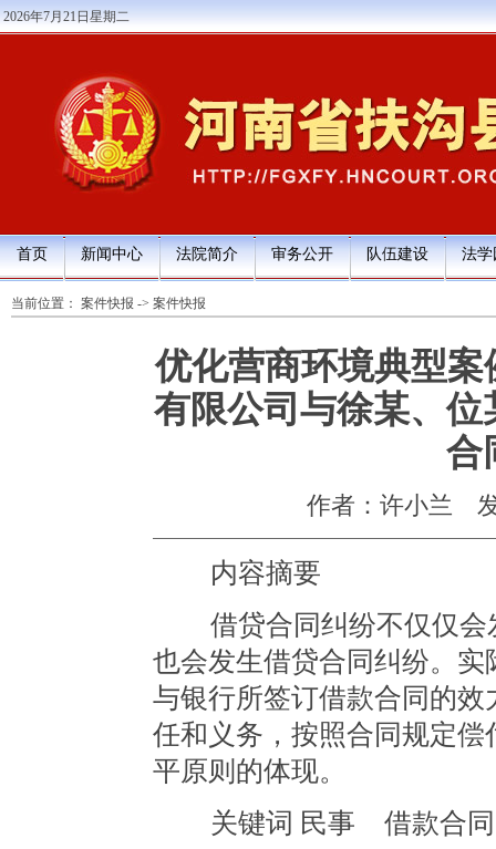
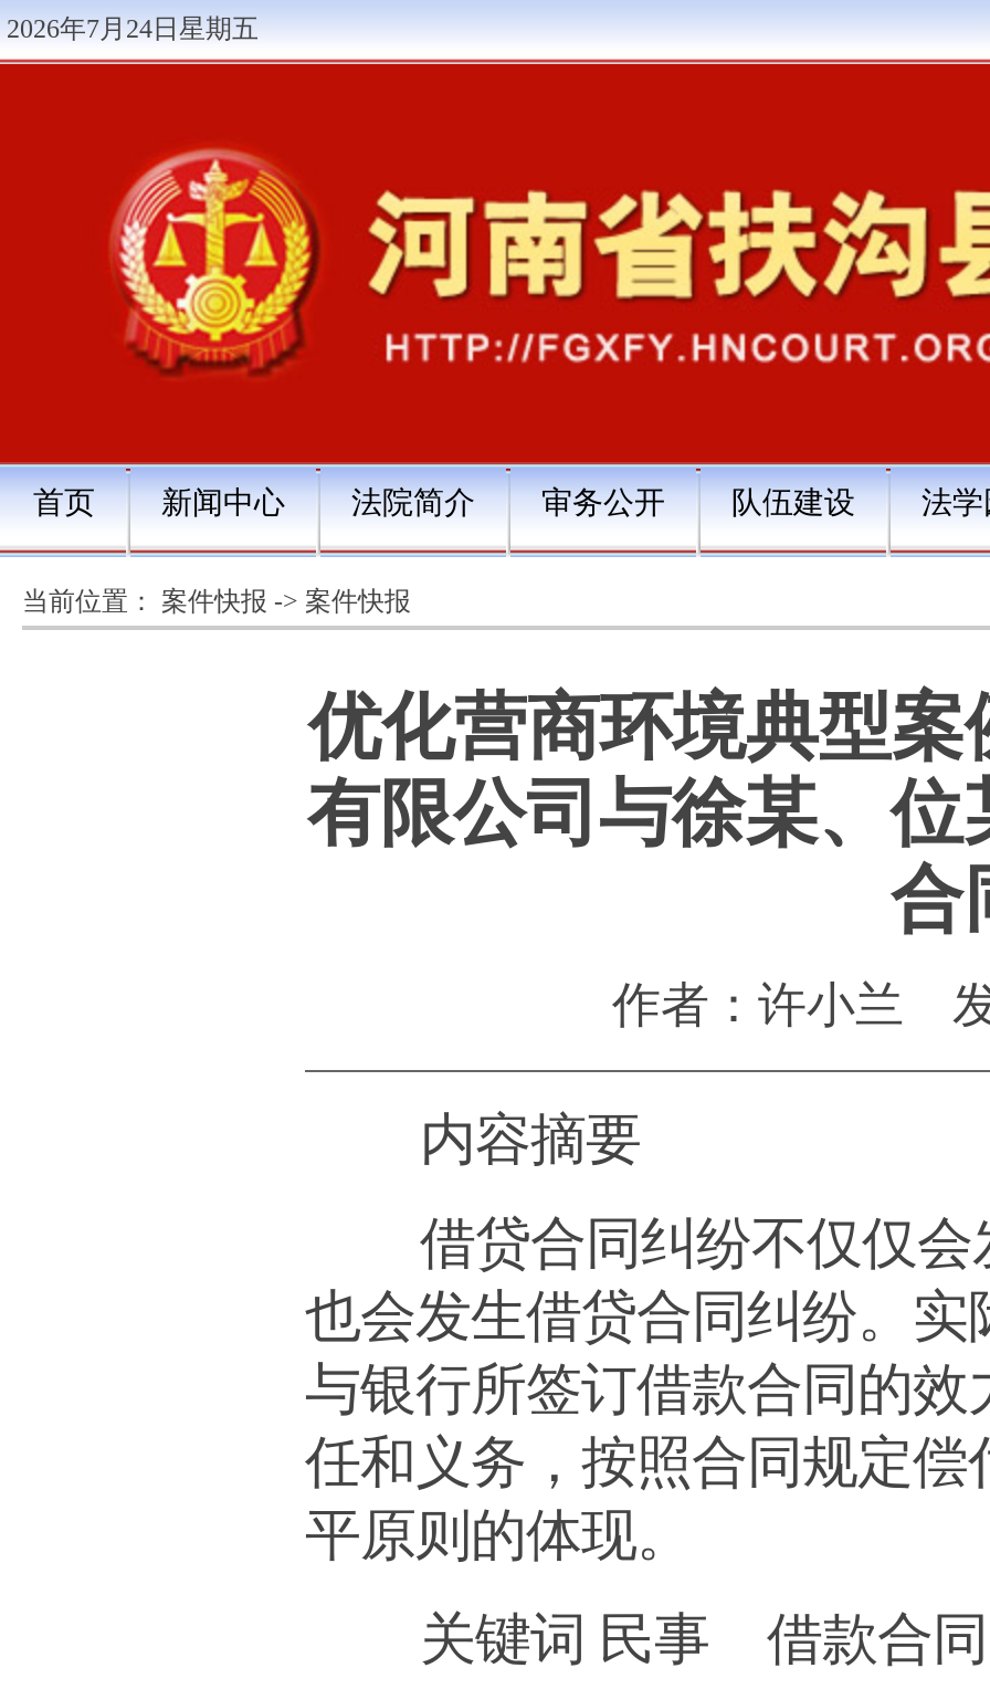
[3,9,130,24] 2026年7月21日星期二 -> [7,13,259,44] 2026年7月24日星期五

